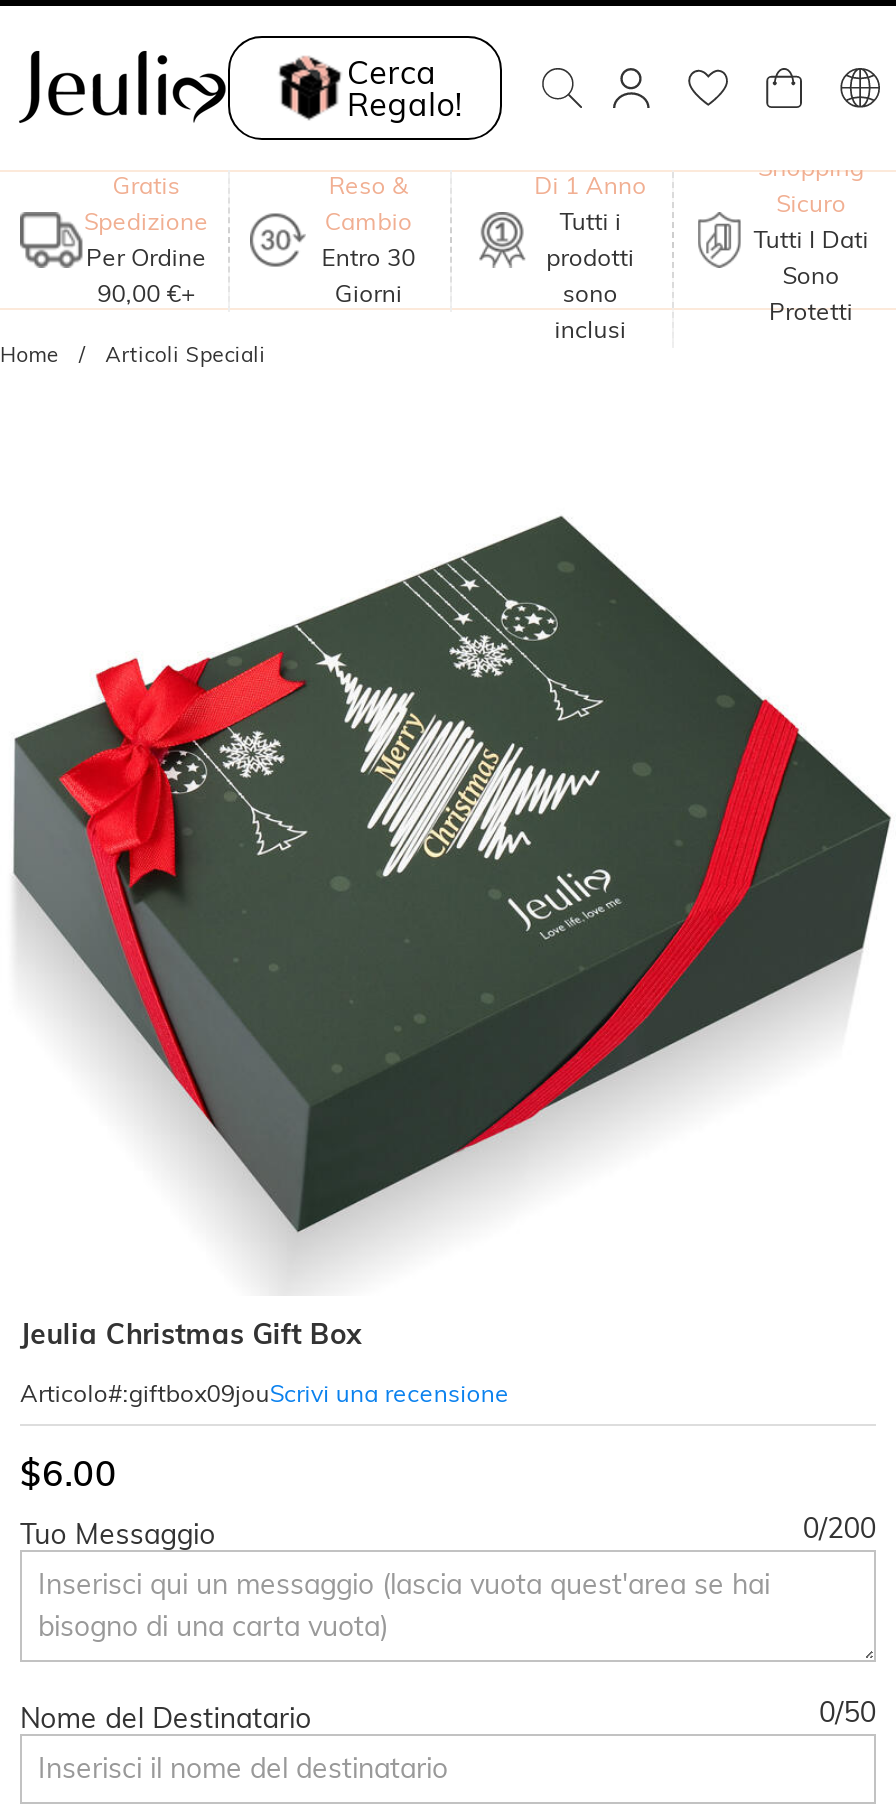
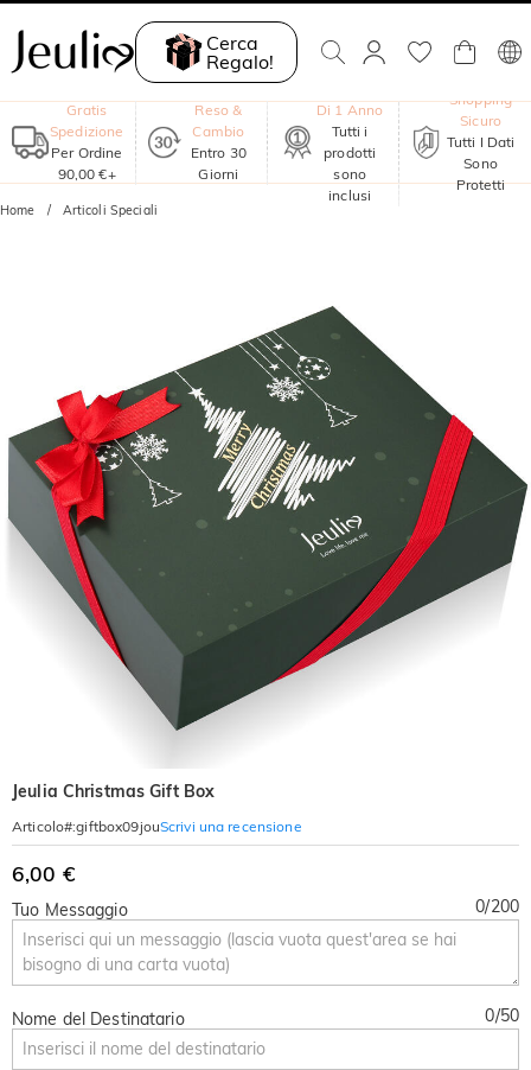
[20,1450,117,1494] $6.00 -> [12,860,76,886] 6,00 €

